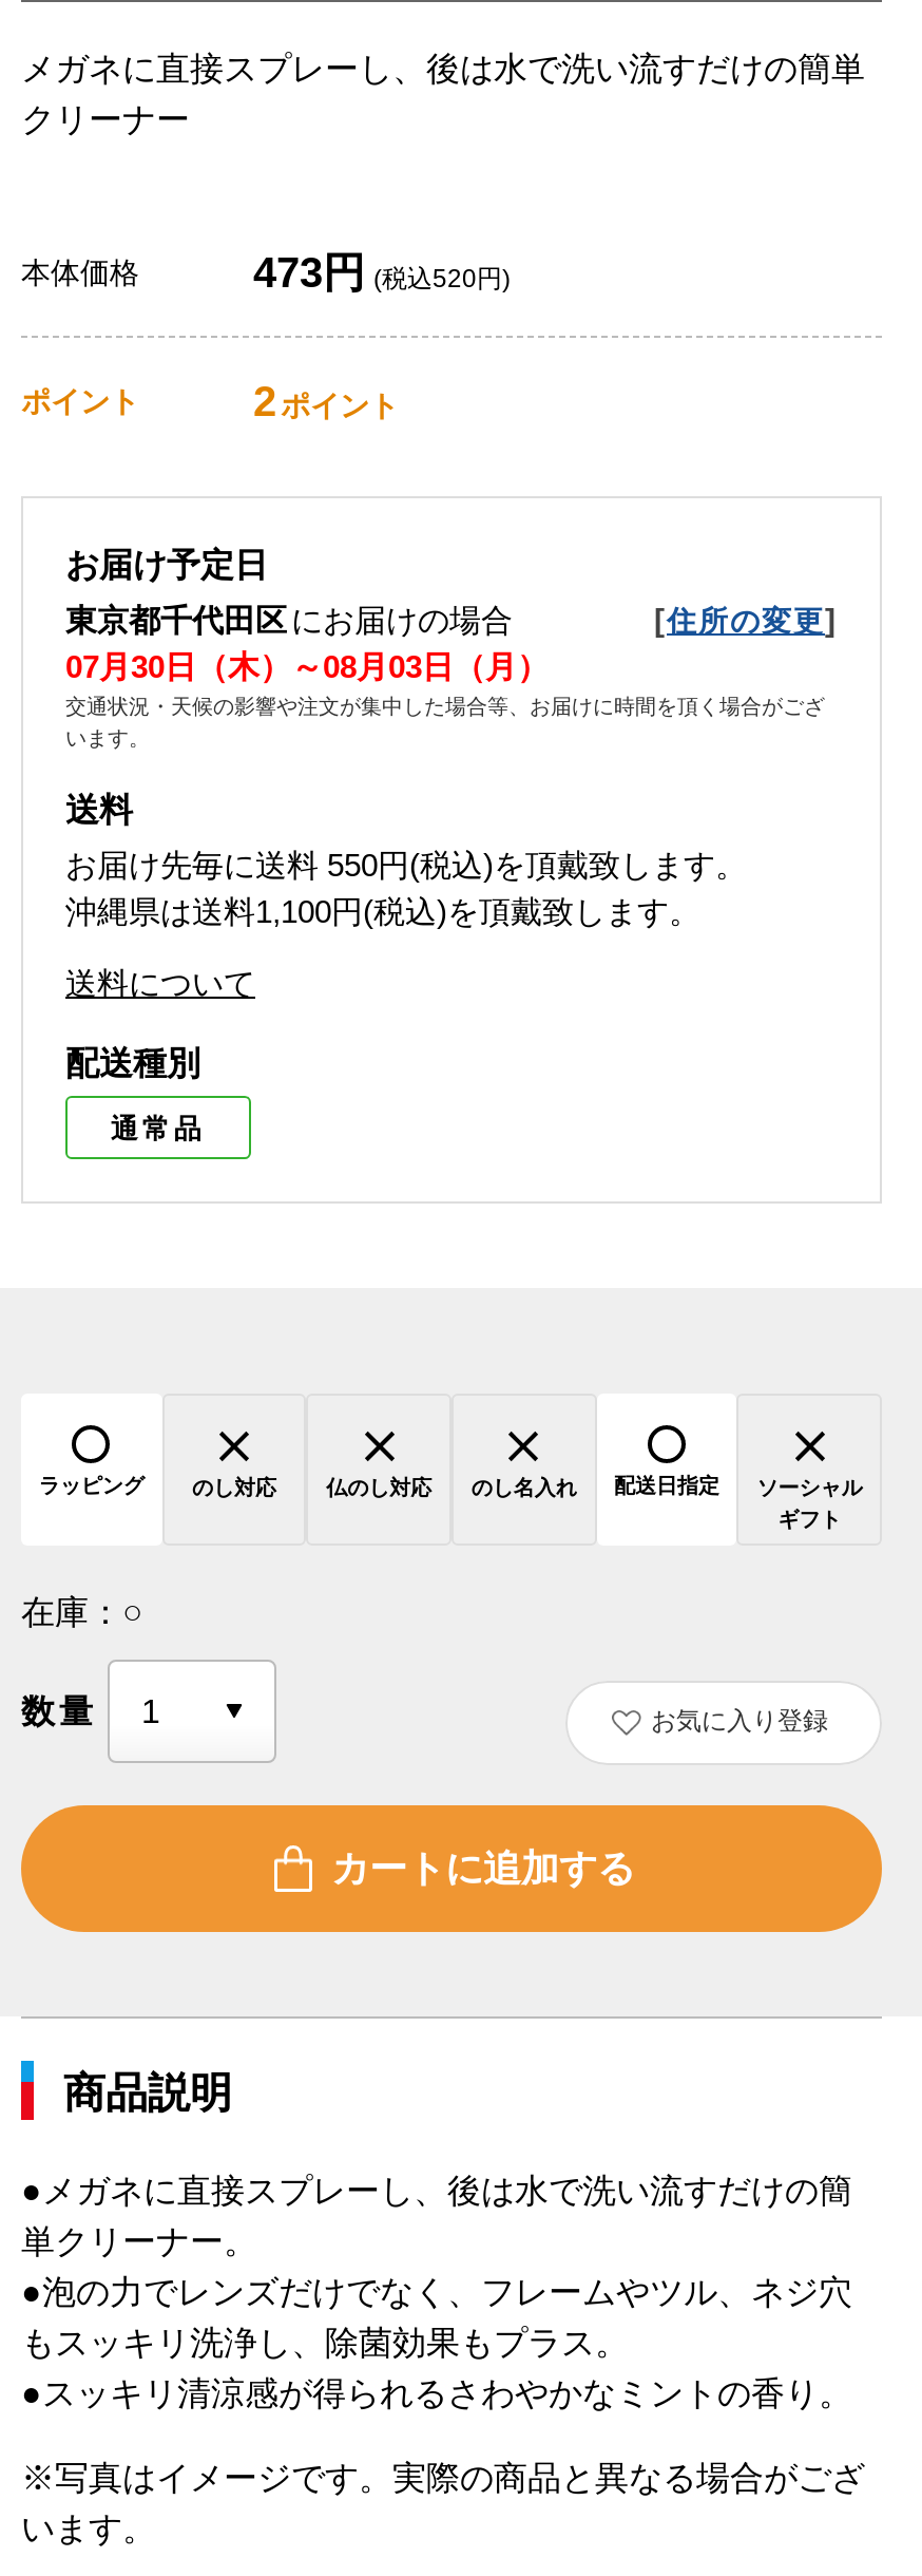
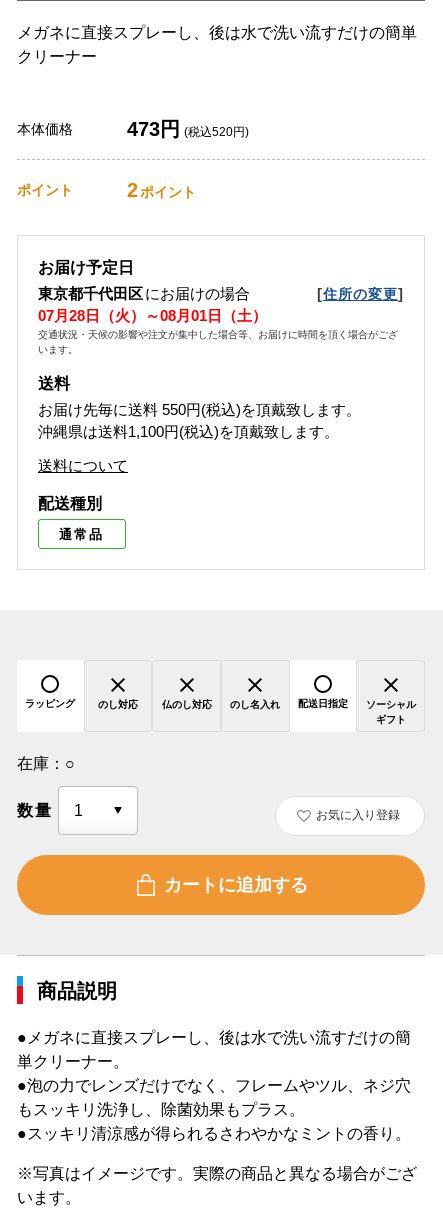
[65,649,549,685] 07月30日（木）～08月03日（月） -> [38,307,267,324] 07月28日（火）～08月01日（土）

